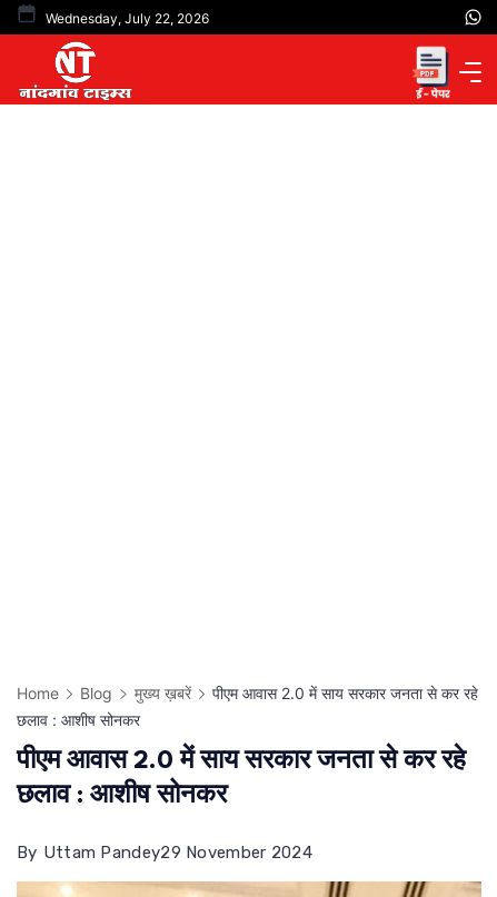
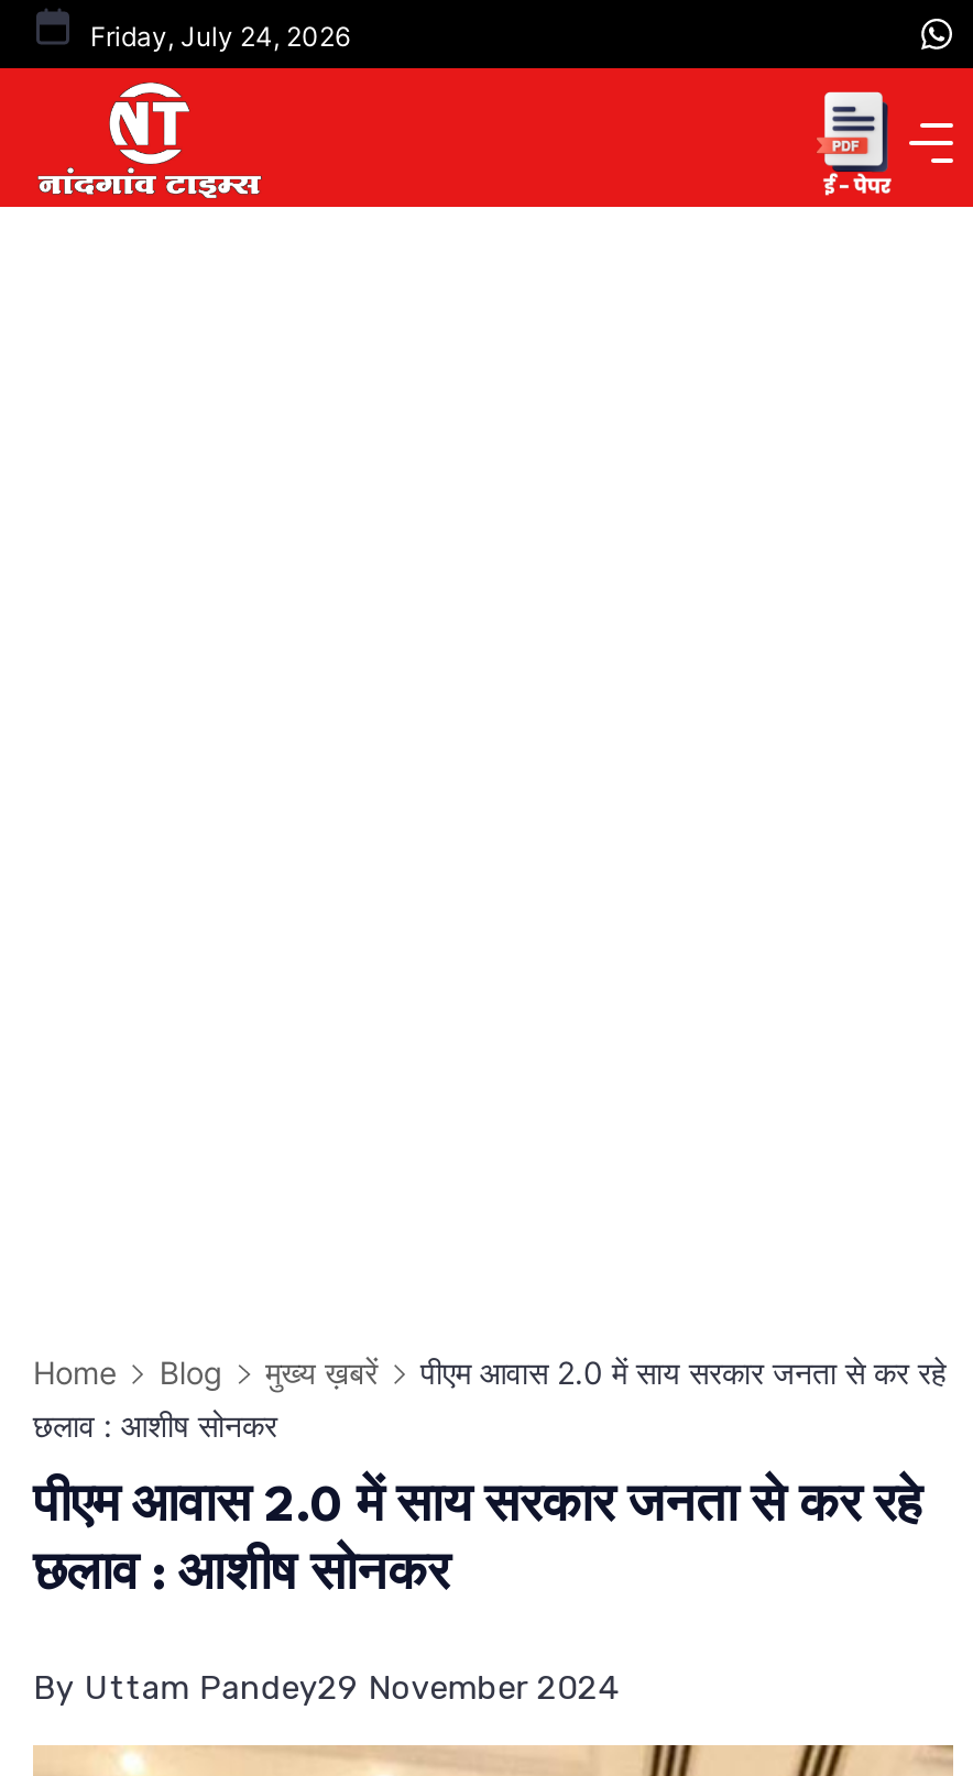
[46,10,209,27] Wednesday, July 22, 2026 -> [90,20,350,53] Friday, July 24, 2026

